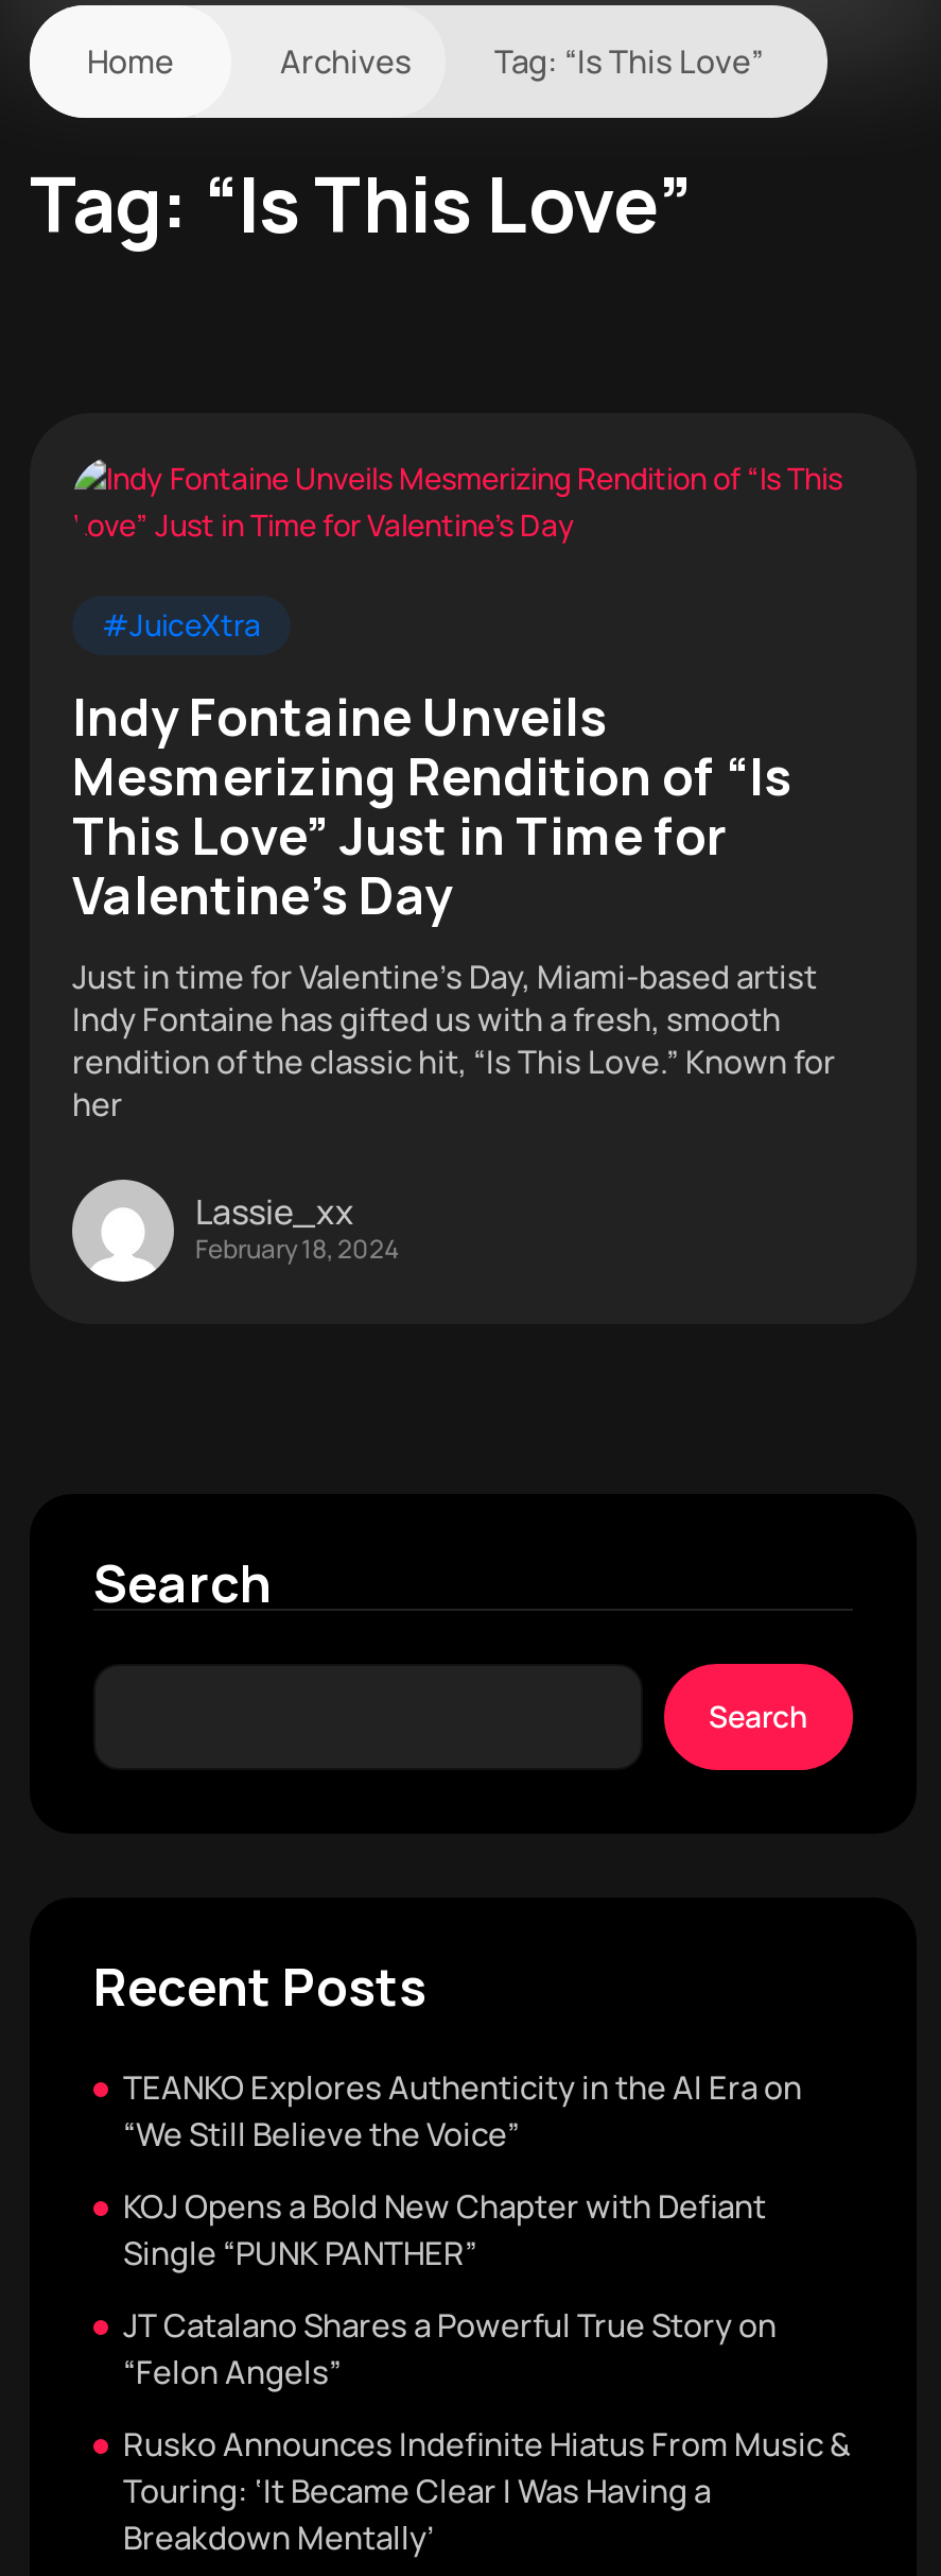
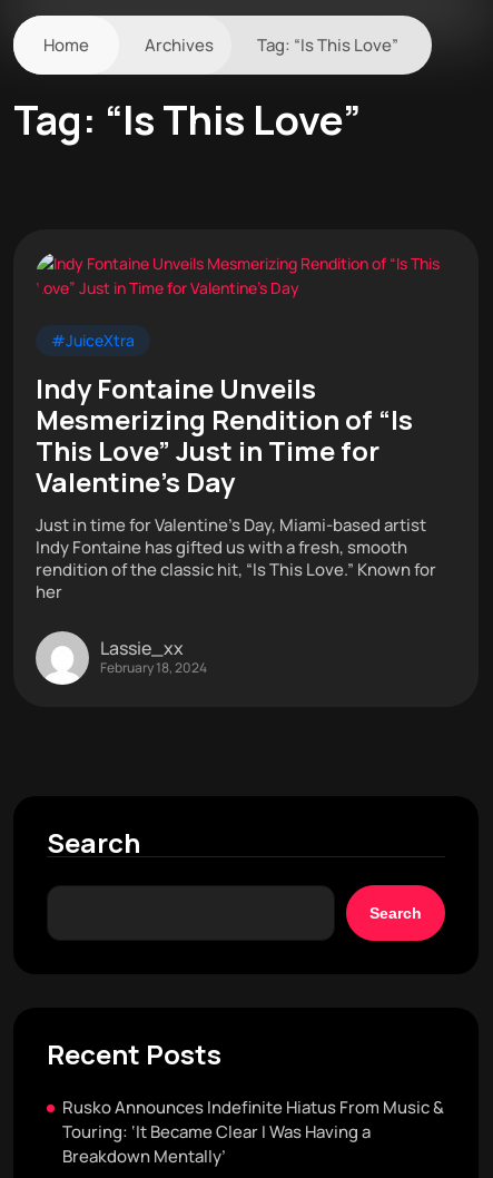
[123,2065,802,2394] TEANKO Explores Authenticity in the AI Era on | “We Still Believe the Voice” | KOJ Opens a Bold New Chapter with Defiant | Single “PUNK PANTHER” | JT Catalano Shares a Powerful True Story on | “Felon Angels” -> none

